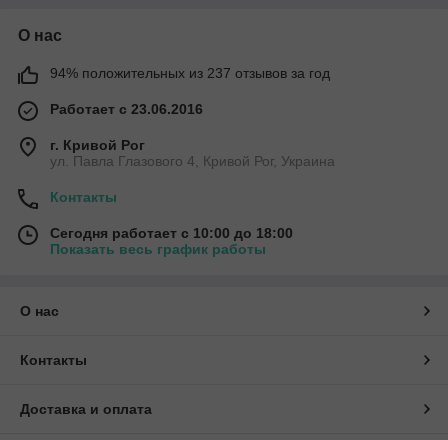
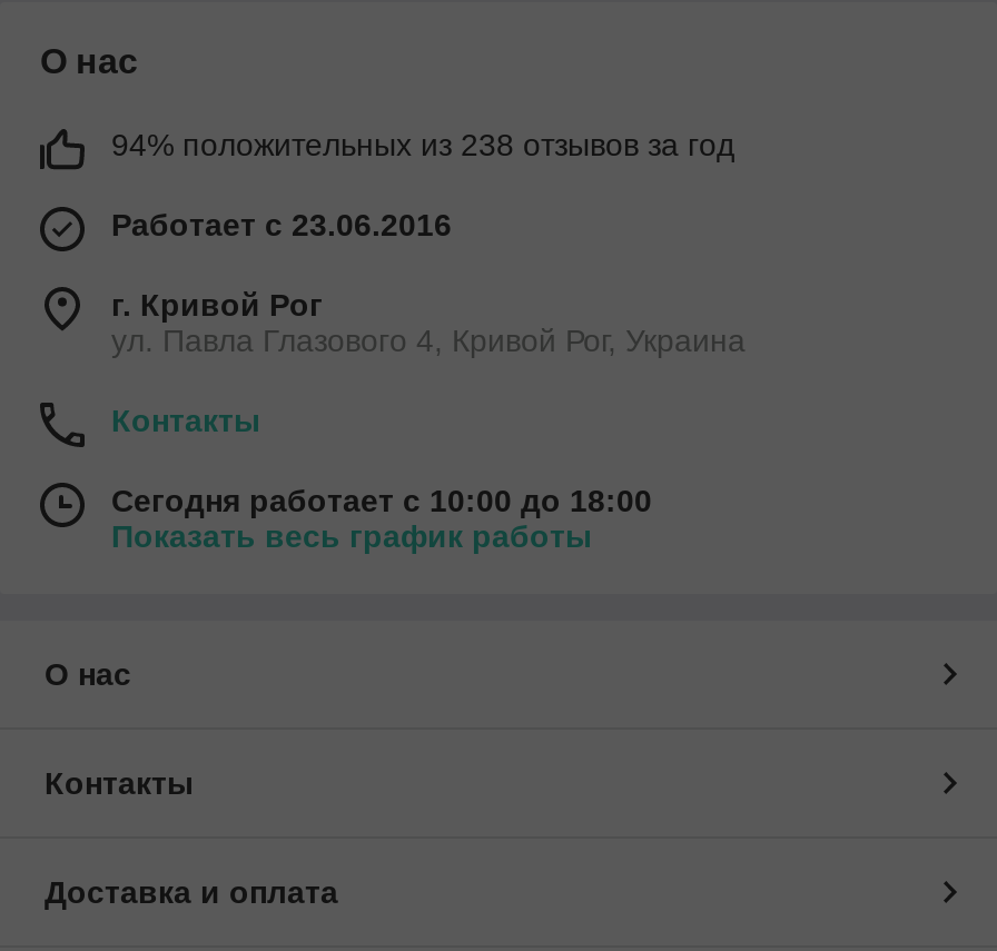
[50,65,330,81] 94% положительных из 237 отзывов за год -> [111,127,734,162] 94% положительных из 238 отзывов за год

